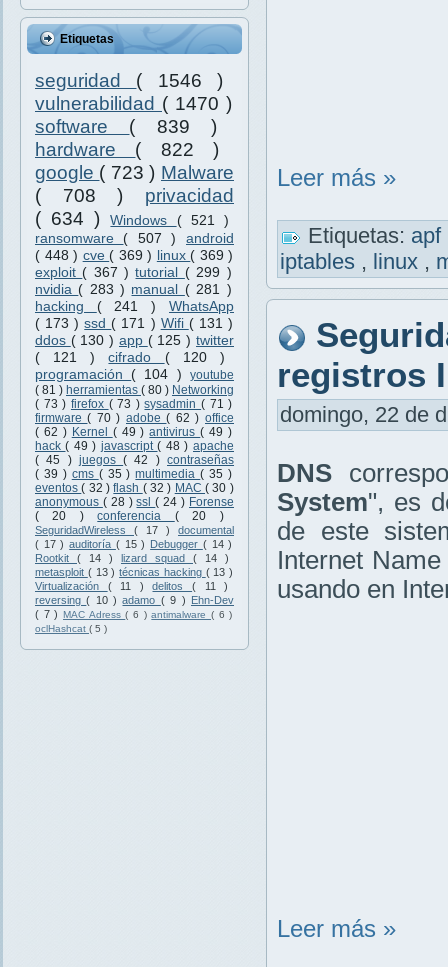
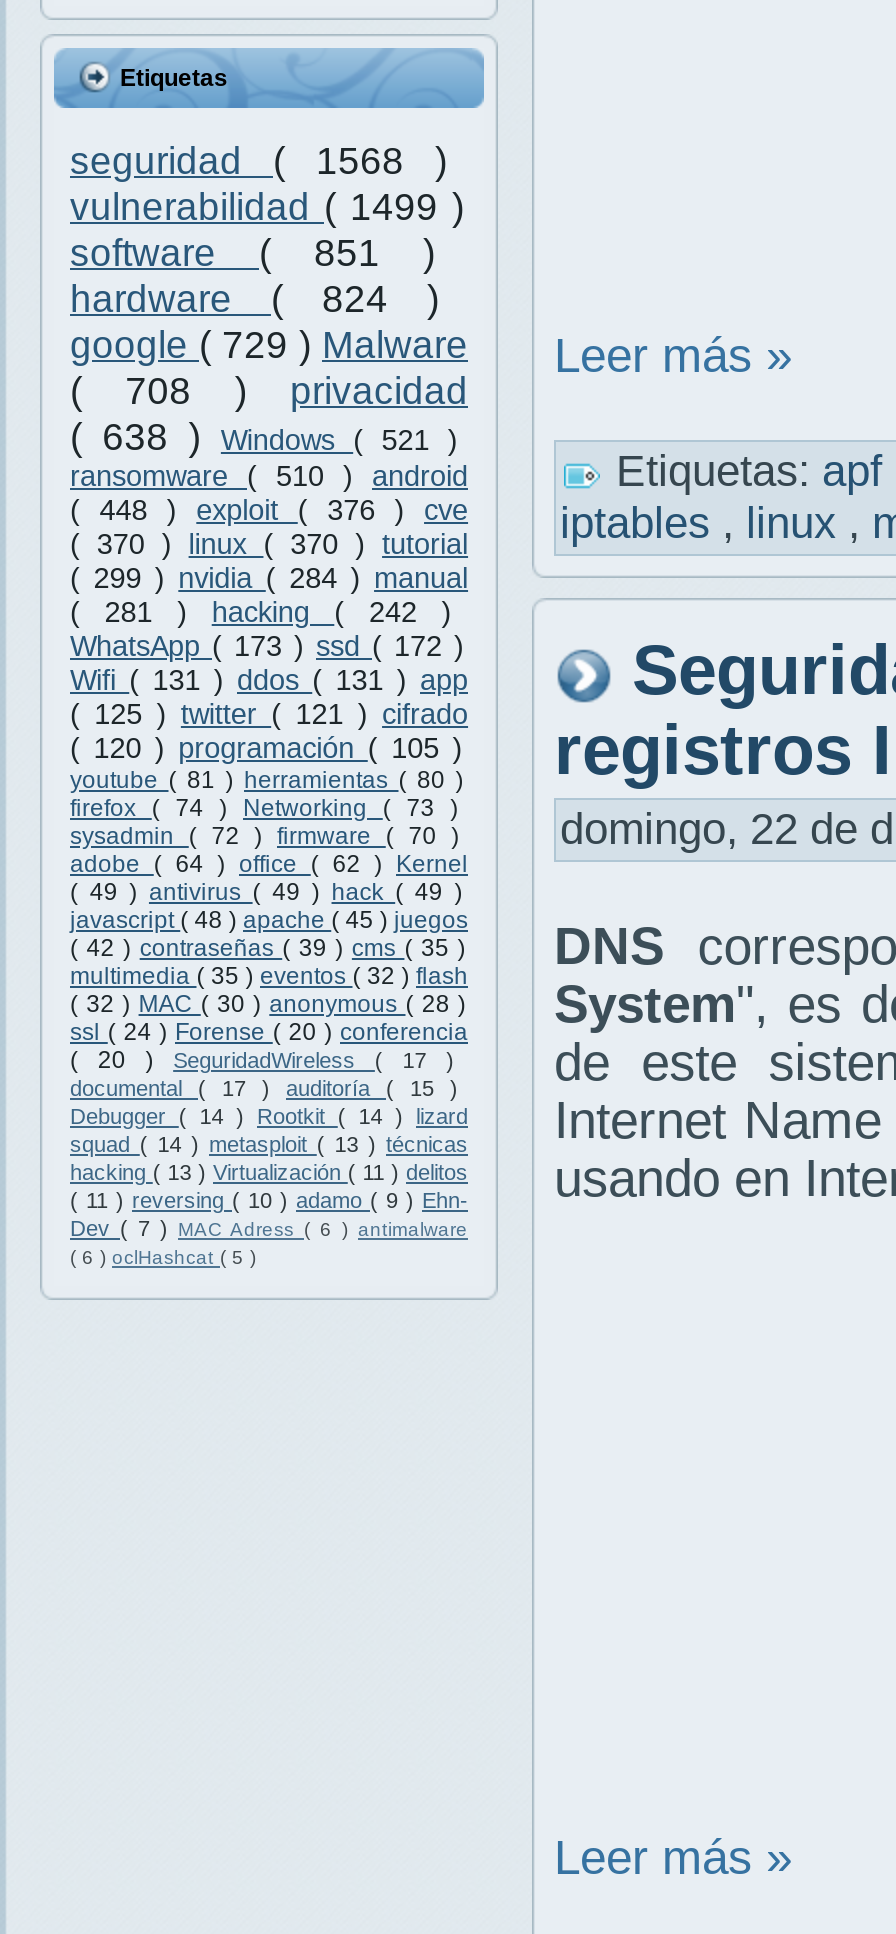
[35,70,223,91] seguridad ( 1546 ) -> [70,140,447,182] seguridad ( 1568 )
[35,93,232,114] vulnerabilidad ( 1470 ) -> [70,186,464,228] vulnerabilidad ( 1499 )
[35,116,217,137] software ( 839 ) -> [70,232,435,274] software ( 851 )
[35,139,219,160] hardware ( 822 ) -> [70,278,439,320] hardware ( 824 )
[35,162,234,183] google ( 723 ) Malware -> [70,324,468,366] google ( 729 ) Malware
[35,208,234,634] ( 634 ) Windows ( 521 ) | ransomware ( 507 ) android | ( 448 ) cve ( 369 ) linux ( 369 ) | exploit ( 367 ) tutorial ( 299 ) | nvidia ( 283 ) manual ( 281 ) | hacking ( 241 ) WhatsApp | ( 173 ) ssd ( 171 ) Wifi ( 131 ) | ddos ( 130 ) app ( 125 ) twitter | ( 121 ) cifrado ( 120 ) | programación ( 104 ) youtube | ( 81 ) herramientas ( 80 ) Networking | ( 73 ) firefox ( 73 ) sysadmin ( 71 ) | firmware ( 70 ) adobe ( 62 ) office | ( 62 ) Kernel ( 49 ) antivirus ( 49 ) | hack ( 49 ) javascript ( 48 ) apache | ( 45 ) juegos ( 42 ) contraseñas | ( 39 ) cms ( 35 ) multimedia ( 35 ) | eventos ( 32 ) flash ( 32 ) MAC ( 30 ) | anonymous ( 28 ) ssl ( 24 ) Forense | ( 20 ) conferencia ( 20 ) | SeguridadWireless ( 17 ) documental | ( 17 ) auditoría ( 15 ) Debugger ( 14 ) | Rootkit ( 14 ) lizard squad ( 14 ) | metasploit ( 13 ) técnicas hacking ( 13 ) | Virtualización ( 11 ) delitos ( 11 ) | reversing ( 10 ) adamo ( 9 ) Ehn-Dev | ( 7 ) MAC Adress ( 6 ) antimalware ( 6 ) | oclHashcat ( 5 ) -> [70,416,468,1268] ( 638 ) Windows ( 521 ) | ransomware ( 510 ) android | ( 448 ) exploit ( 376 ) cve | ( 370 ) linux ( 370 ) tutorial | ( 299 ) nvidia ( 284 ) manual | ( 281 ) hacking ( 242 ) | WhatsApp ( 173 ) ssd ( 172 ) | Wifi ( 131 ) ddos ( 131 ) app | ( 125 ) twitter ( 121 ) cifrado | ( 120 ) programación ( 105 ) | youtube ( 81 ) herramientas ( 80 ) | firefox ( 74 ) Networking ( 73 ) | sysadmin ( 72 ) firmware ( 70 ) | adobe ( 64 ) office ( 62 ) Kernel | ( 49 ) antivirus ( 49 ) hack ( 49 ) | javascript ( 48 ) apache ( 45 ) juegos | ( 42 ) contraseñas ( 39 ) cms ( 35 ) | multimedia ( 35 ) eventos ( 32 )flash | ( 32 ) MAC ( 30 ) anonymous ( 28 ) | ssl ( 24 ) Forense ( 20 ) conferencia | ( 20 ) SeguridadWireless ( 17 ) | documental ( 17 ) auditoría ( 15 ) | Debugger ( 14 ) Rootkit ( 14 ) lizard | squad ( 14 ) metasploit ( 13 ) técnicas | hacking ( 13 ) Virtualización ( 11 ) delitos | ( 11 ) reversing ( 10 ) adamo ( 9 ) Ehn- | Dev ( 7 ) MAC Adress ( 6 ) antimalware | ( 6 ) oclHashcat ( 5 )

